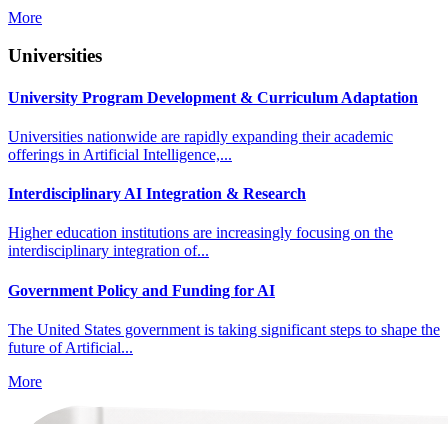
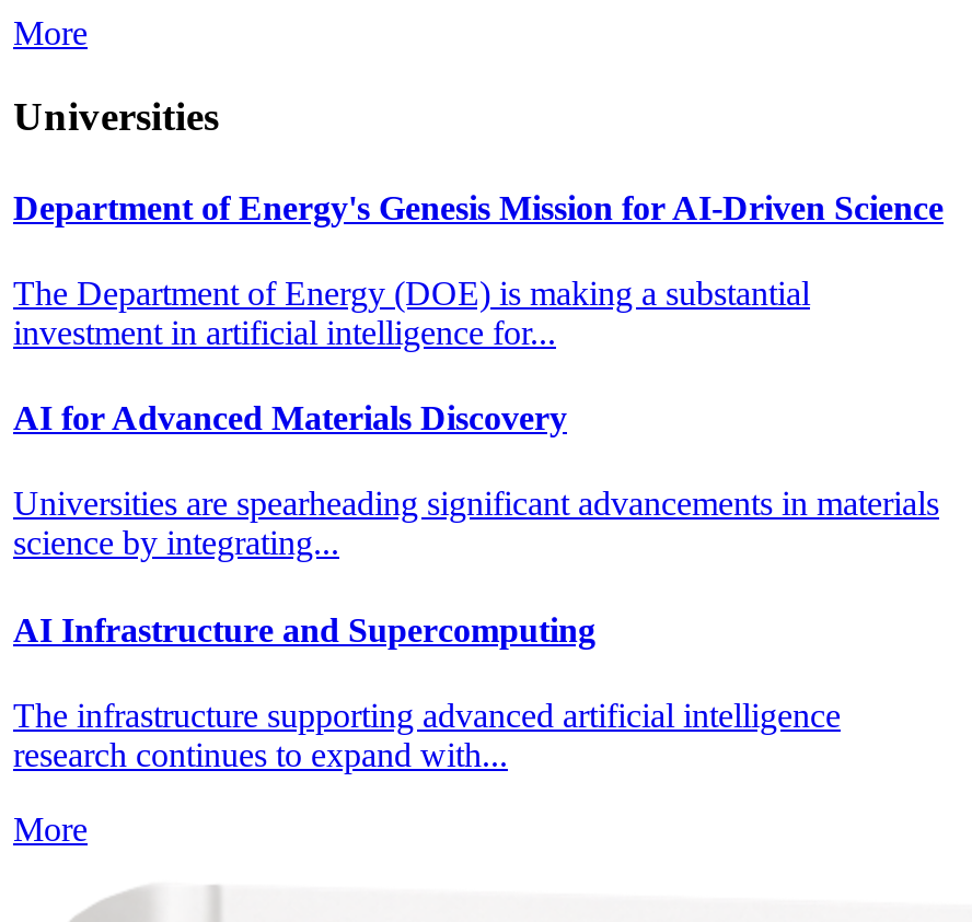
[8,88,418,105] University Program Development & Curriculum Adaptation -> [13,188,944,225] Department of Energy's Genesis Mission for AI-Driven Science
[8,128,393,163] Universities nationwide are rapidly expanding their academic | offerings in Artificial Intelligence,... -> [13,274,810,351] The Department of Energy (DOE) is making a substantial | investment in artificial intelligence for...
[8,185,306,202] Interdisciplinary AI Integration & Research -> [13,399,567,437] AI for Advanced Materials Discovery
[8,224,393,259] Higher education institutions are increasingly focusing on the | interdisciplinary integration of... -> [13,485,939,562] Universities are spearheading significant advancements in materials | science by integrating...
[8,282,275,299] Government Policy and Funding for AI -> [13,611,595,648] AI Infrastructure and Supercomputing
[8,321,440,356] The United States government is taking significant steps to shape the | future of Artificial... -> [13,696,841,773] The infrastructure supporting advanced artificial intelligence | research continues to expand with...

